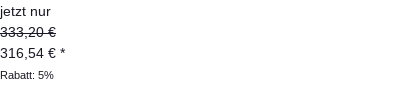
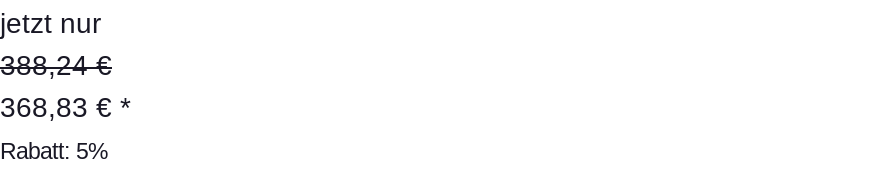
[0,24,56,40] 333,20 € -> [0,48,112,80] 388,24 €
[0,45,65,61] 316,54 €* -> [0,90,130,122] 368,83 €*

